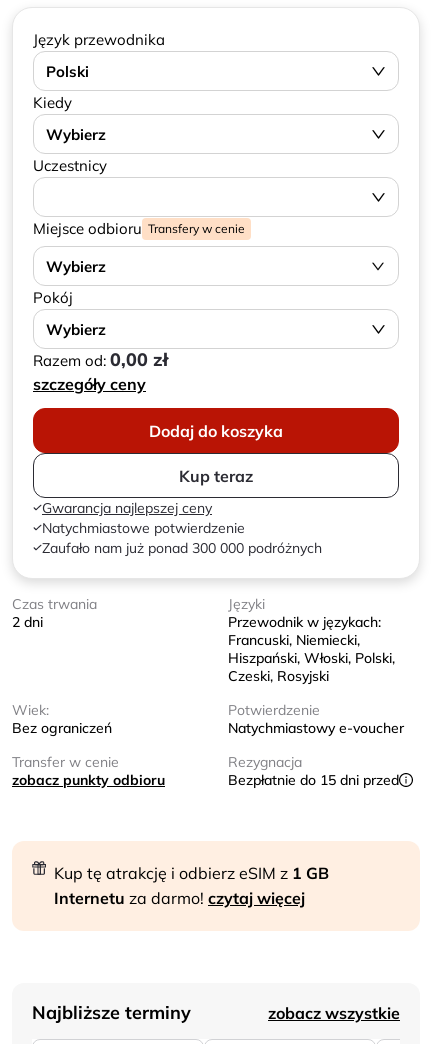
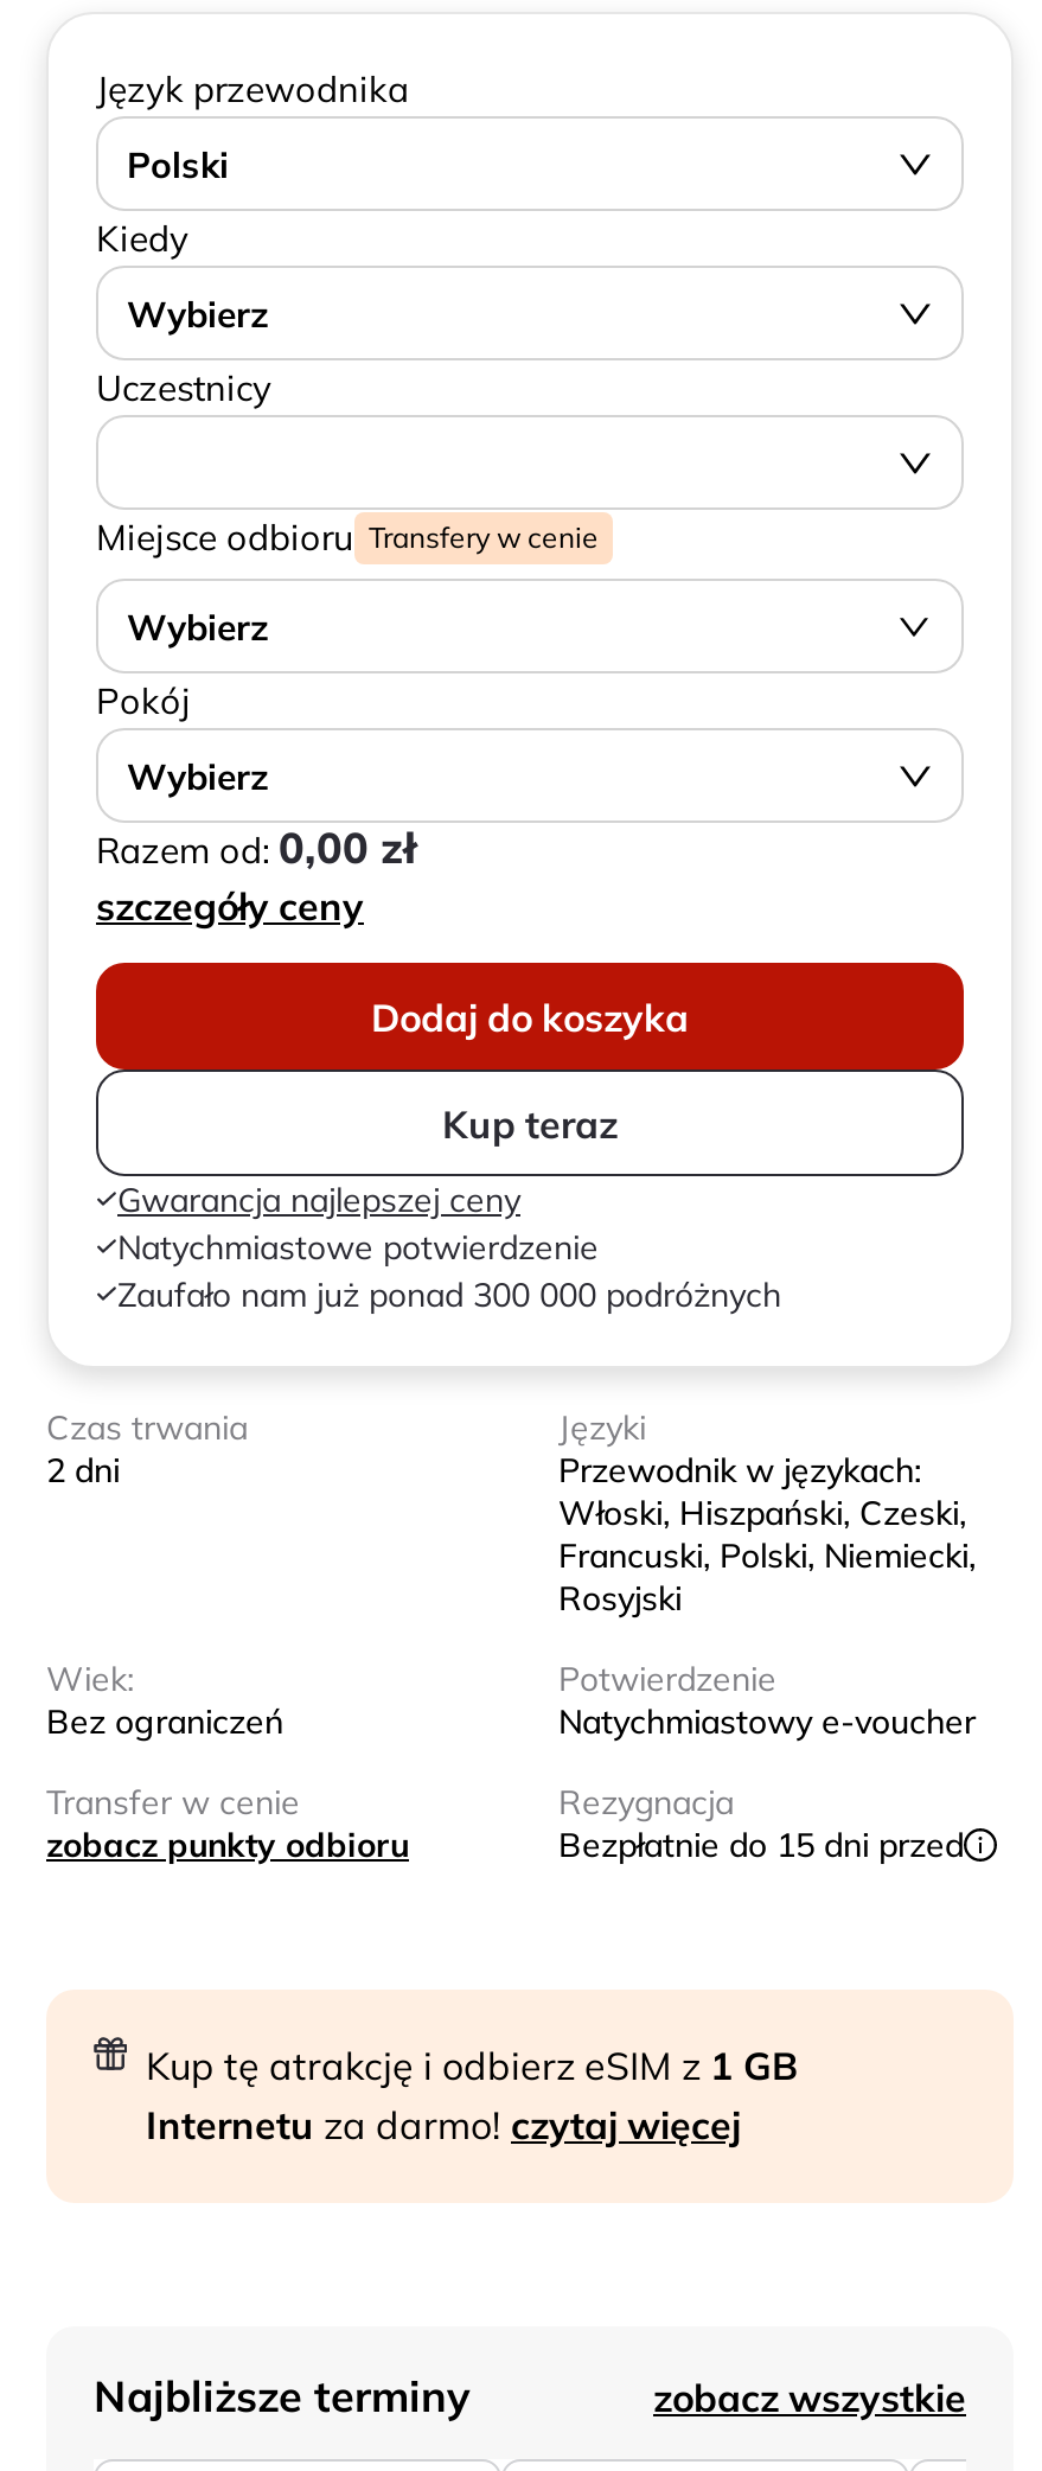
[228,631,395,685] Francuski, Niemiecki, | Hiszpański, Włoski, Polski, | Czeski, Rosyjski -> [558,1492,976,1620] Włoski, Hiszpański, Czeski, | Francuski, Polski, Niemiecki, | Rosyjski

